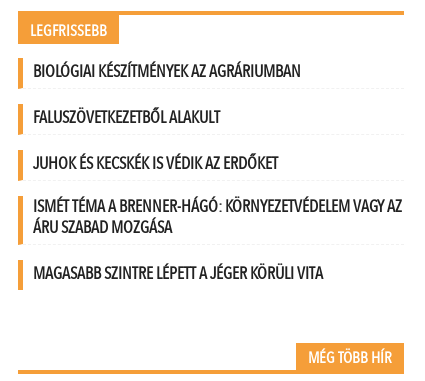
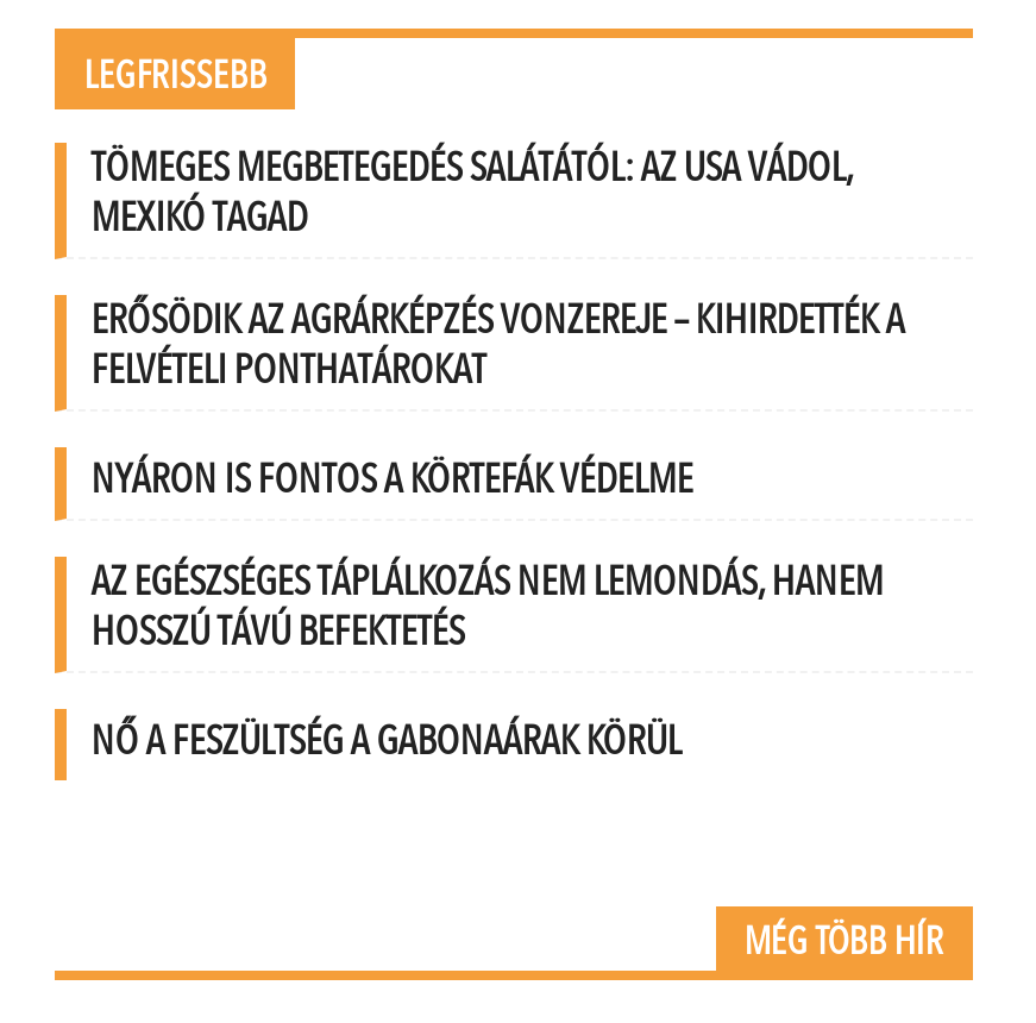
[33,60,301,83] BIOLÓGIAI KÉSZÍTMÉNYEK AZ AGRÁRIUMBAN -> [91,141,852,246] TÖMEGES MEGBETEGEDÉS SALÁTÁTÓL: AZ USA VÁDOL, | MEXIKÓ TAGAD
[33,106,220,129] FALUSZÖVETKEZETBŐL ALAKULT -> [91,294,904,398] ERŐSÖDIK AZ AGRÁRKÉPZÉS VONZEREJE – KIHIRDETTÉK A | FELVÉTELI PONTHATÁROKAT
[33,152,278,175] JUHOK ÉS KECSKÉK IS VÉDIK AZ ERDŐKET -> [91,453,693,508] NYÁRON IS FONTOS A KÖRTEFÁK VÉDELME
[33,195,402,239] ISMÉT TÉMA A BRENNER-HÁGÓ: KÖRNYEZETVÉDELEM VAGY AZ | ÁRU SZABAD MOZGÁSA -> [91,555,883,660] AZ EGÉSZSÉGES TÁPLÁLKOZÁS NEM LEMONDÁS, HANEM | HOSSZÚ TÁVÚ BEFEKTETÉS
[33,262,323,285] MAGASABB SZINTRE LÉPETT A JÉGER KÖRÜLI VITA -> [91,715,681,769] NŐ A FESZÜLTSÉG A GABONAÁRAK KÖRÜL

